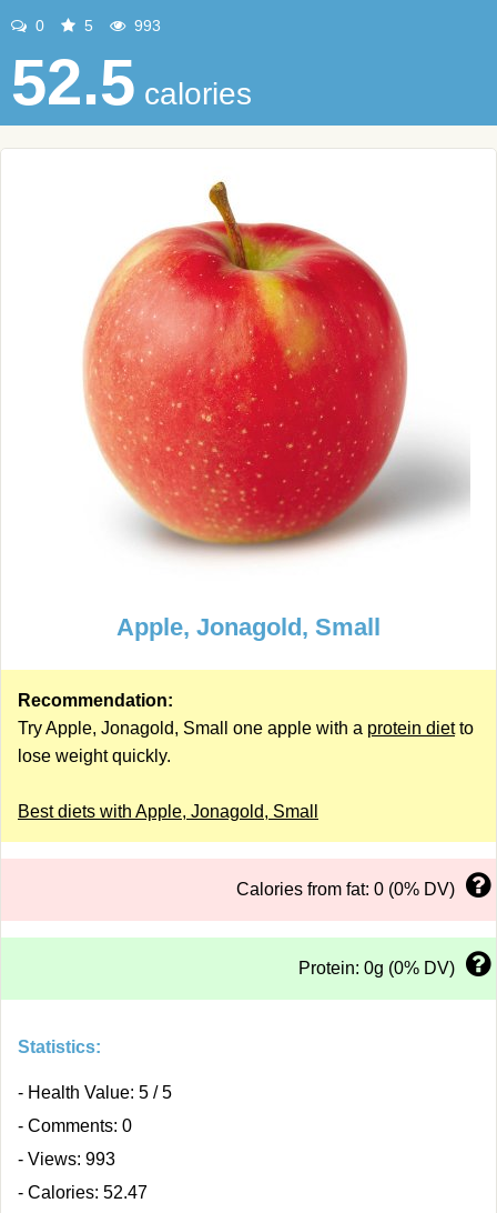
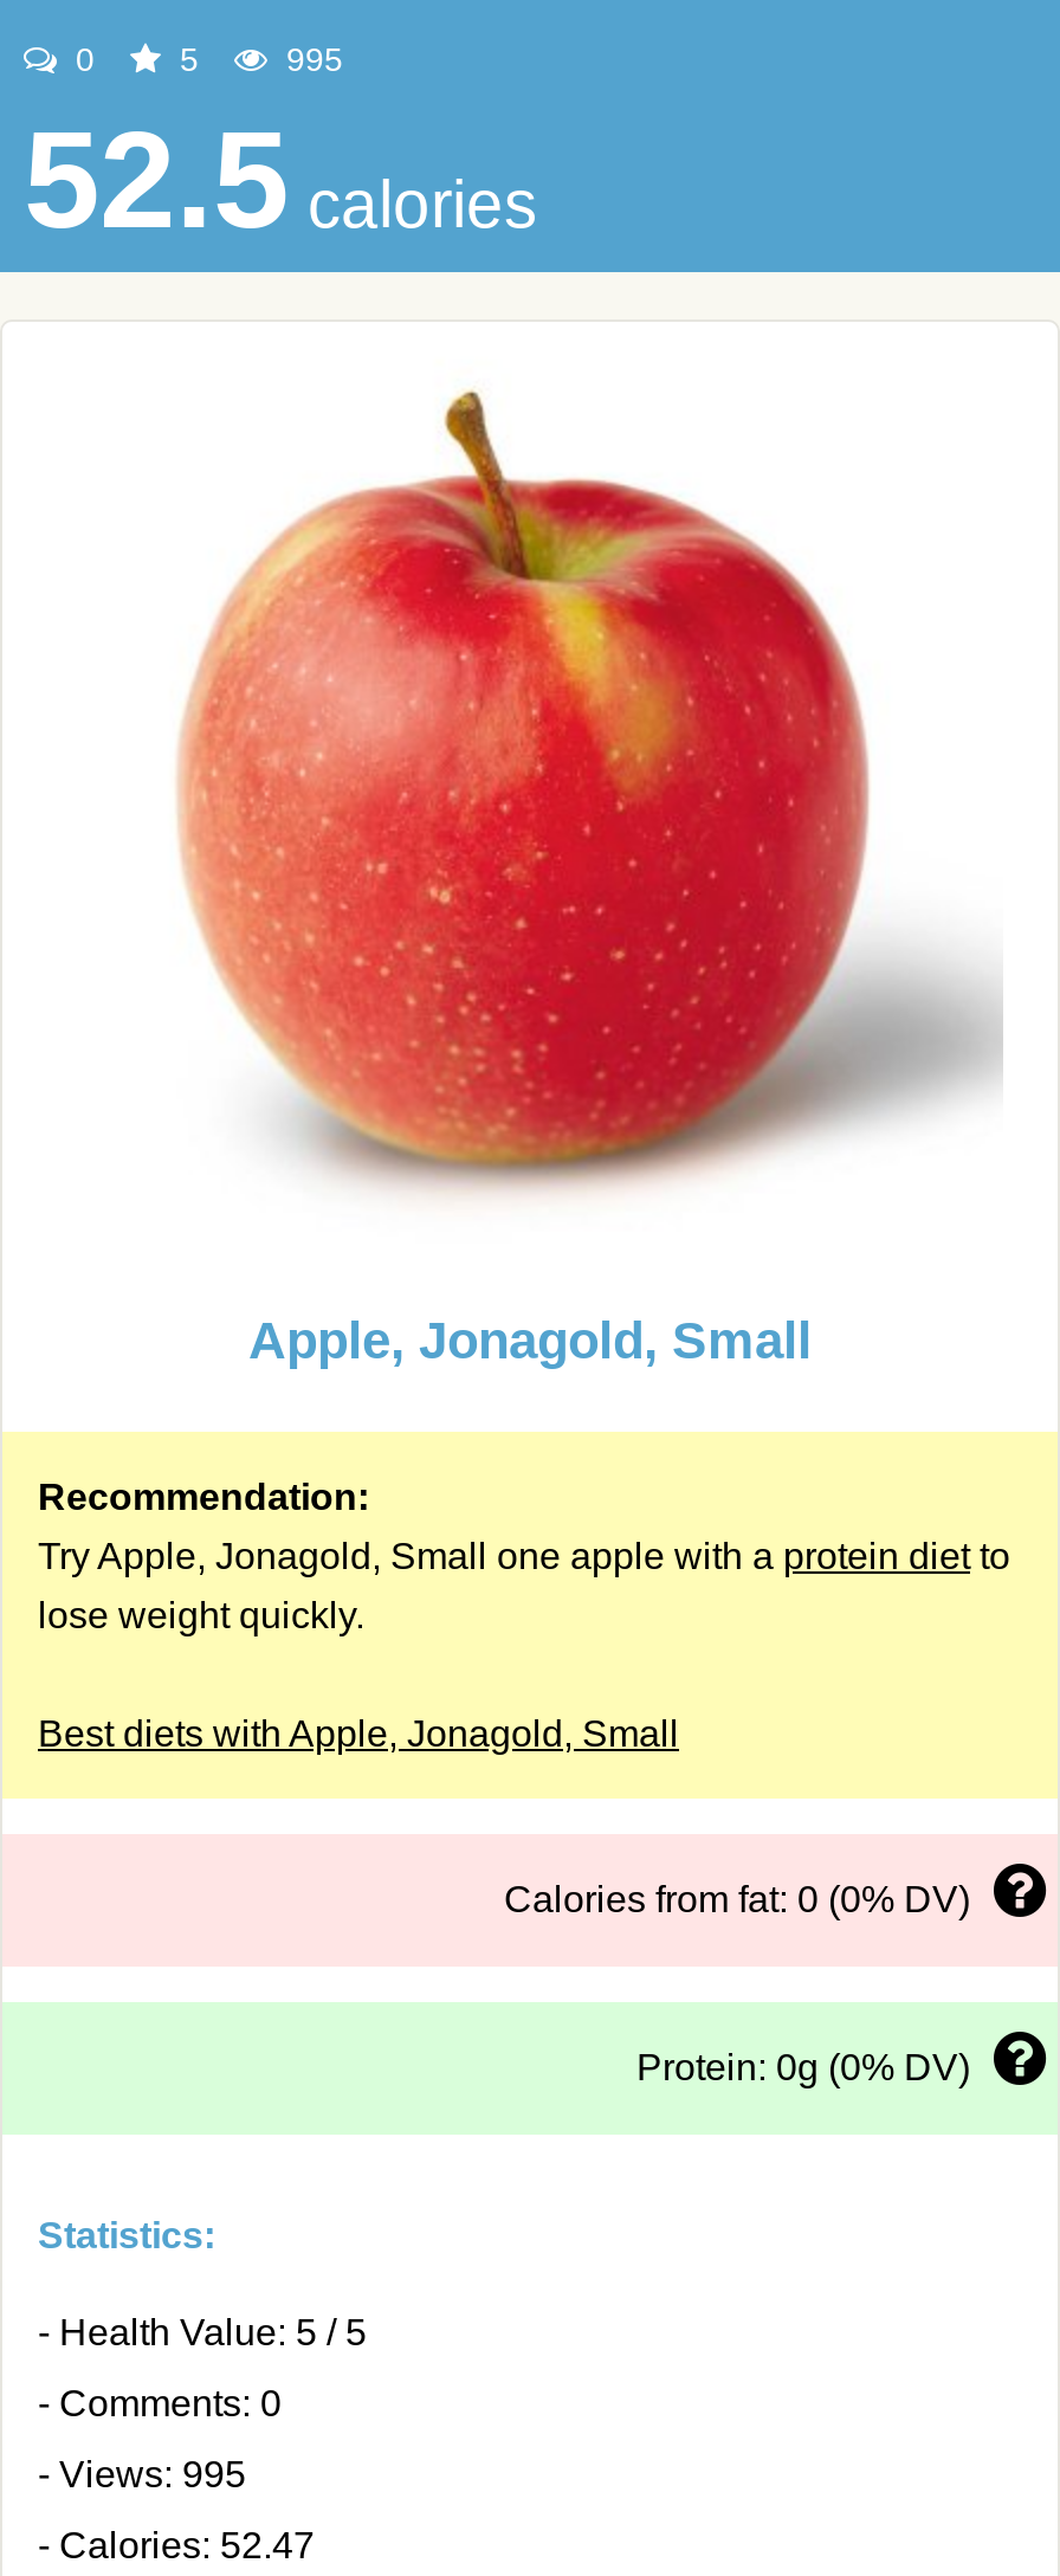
[130,17,161,34] 993 -> [277,40,343,78] 995
[18,1150,115,1169] - Views: 993 -> [38,2454,246,2494] - Views: 995

